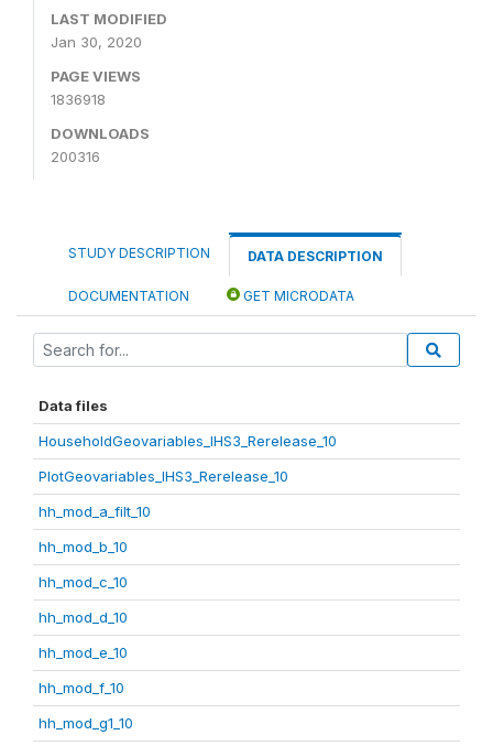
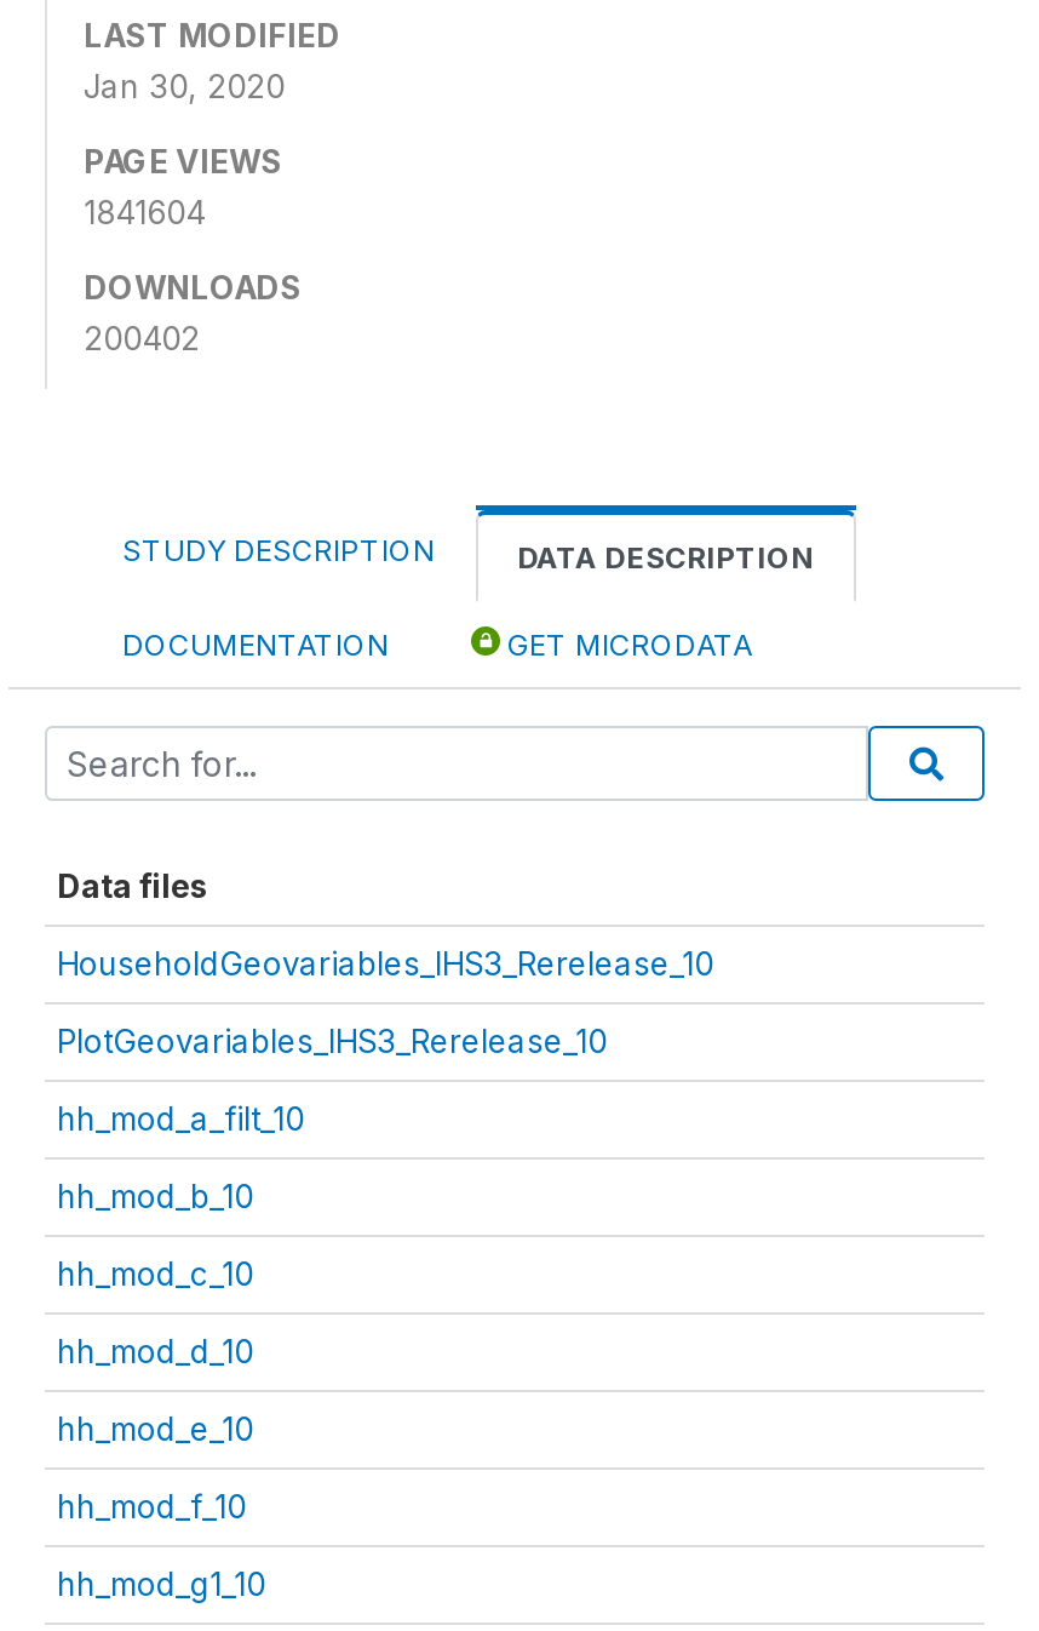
[51,90,106,108] 1836918 -> [84,193,205,231] 1841604
[51,148,100,165] 200316 -> [84,319,200,357] 200402

